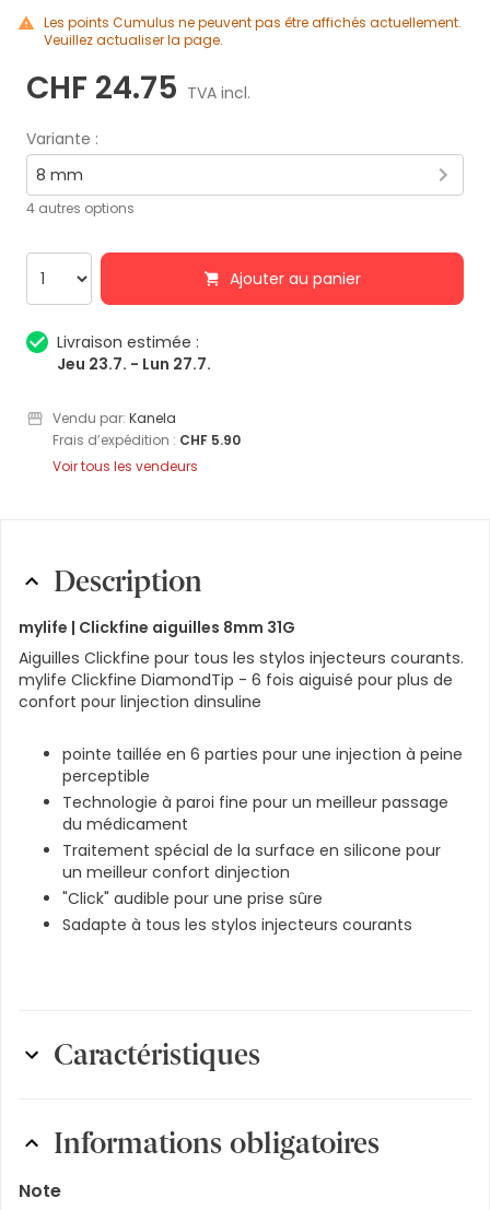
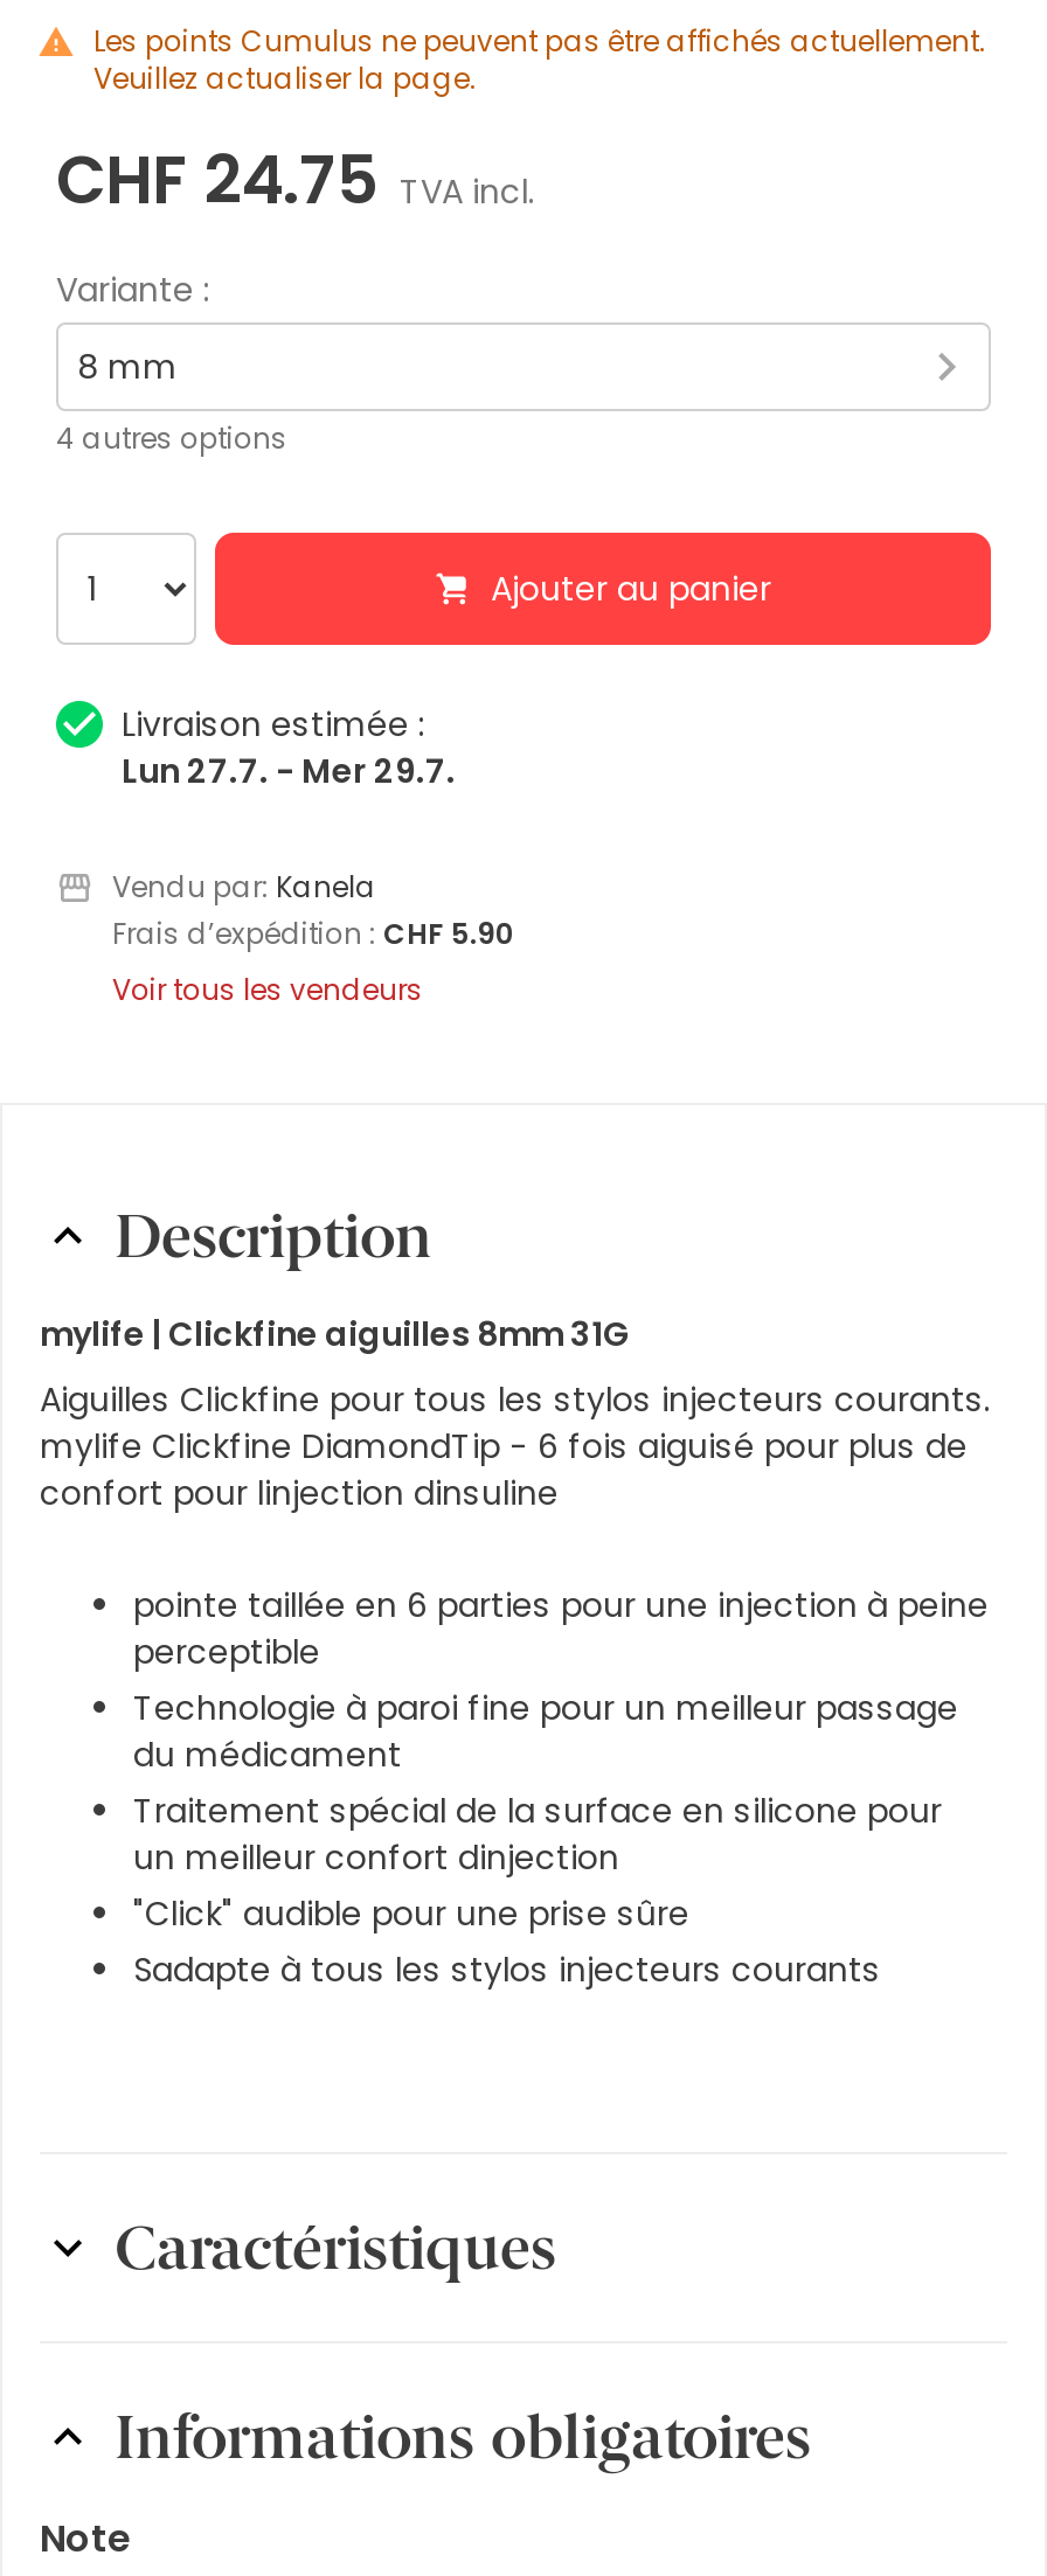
[57,353,211,375] Jeu 23.7. - Lun 27.7. -> [122,748,456,794] Lun 27.7. - Mer 29.7.

